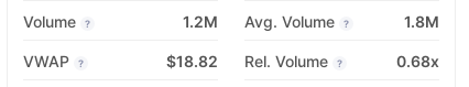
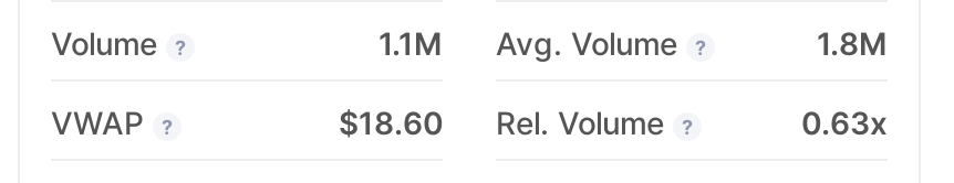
[183,12,218,31] 1.2M -> [379,24,443,62] 1.1M
[166,52,218,70] $18.82 -> [339,104,443,141] $18.60
[396,52,439,70] 0.68x -> [801,104,888,141] 0.63x

